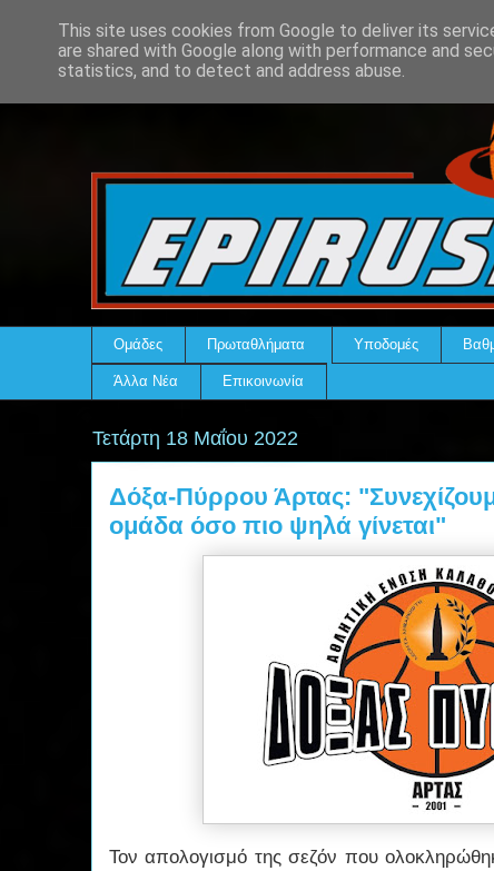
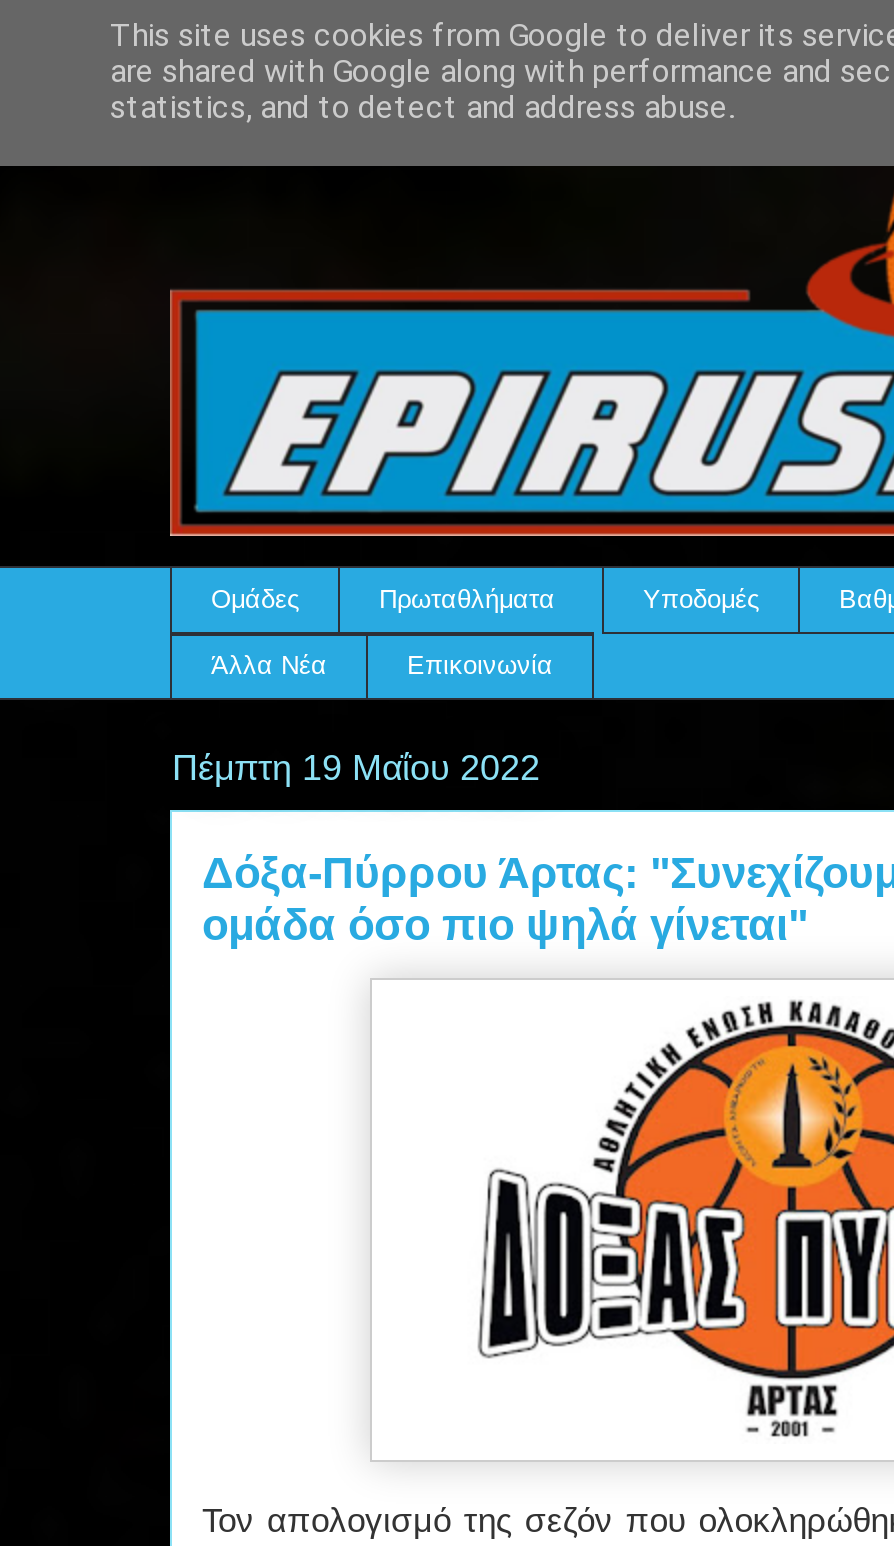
[92,427,298,450] Τετάρτη 18 Μαΐου 2022 -> [172,748,540,788] Πέμπτη 19 Μαΐου 2022

